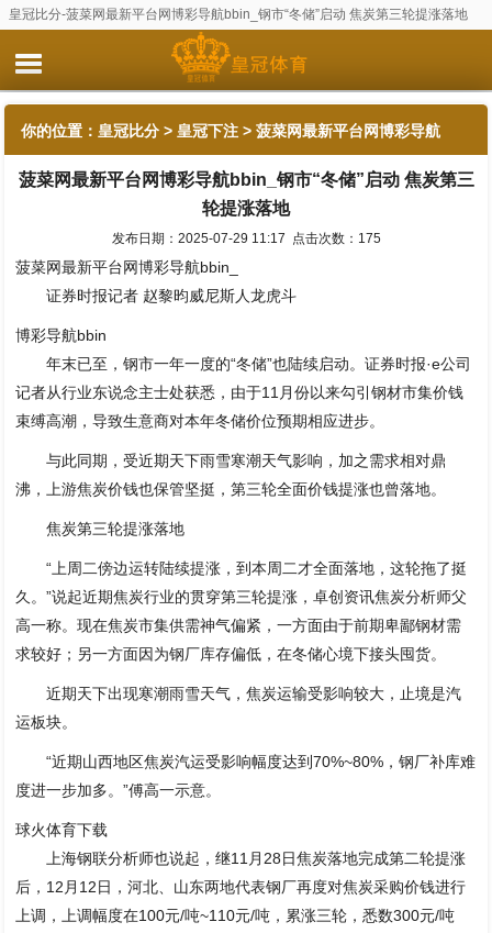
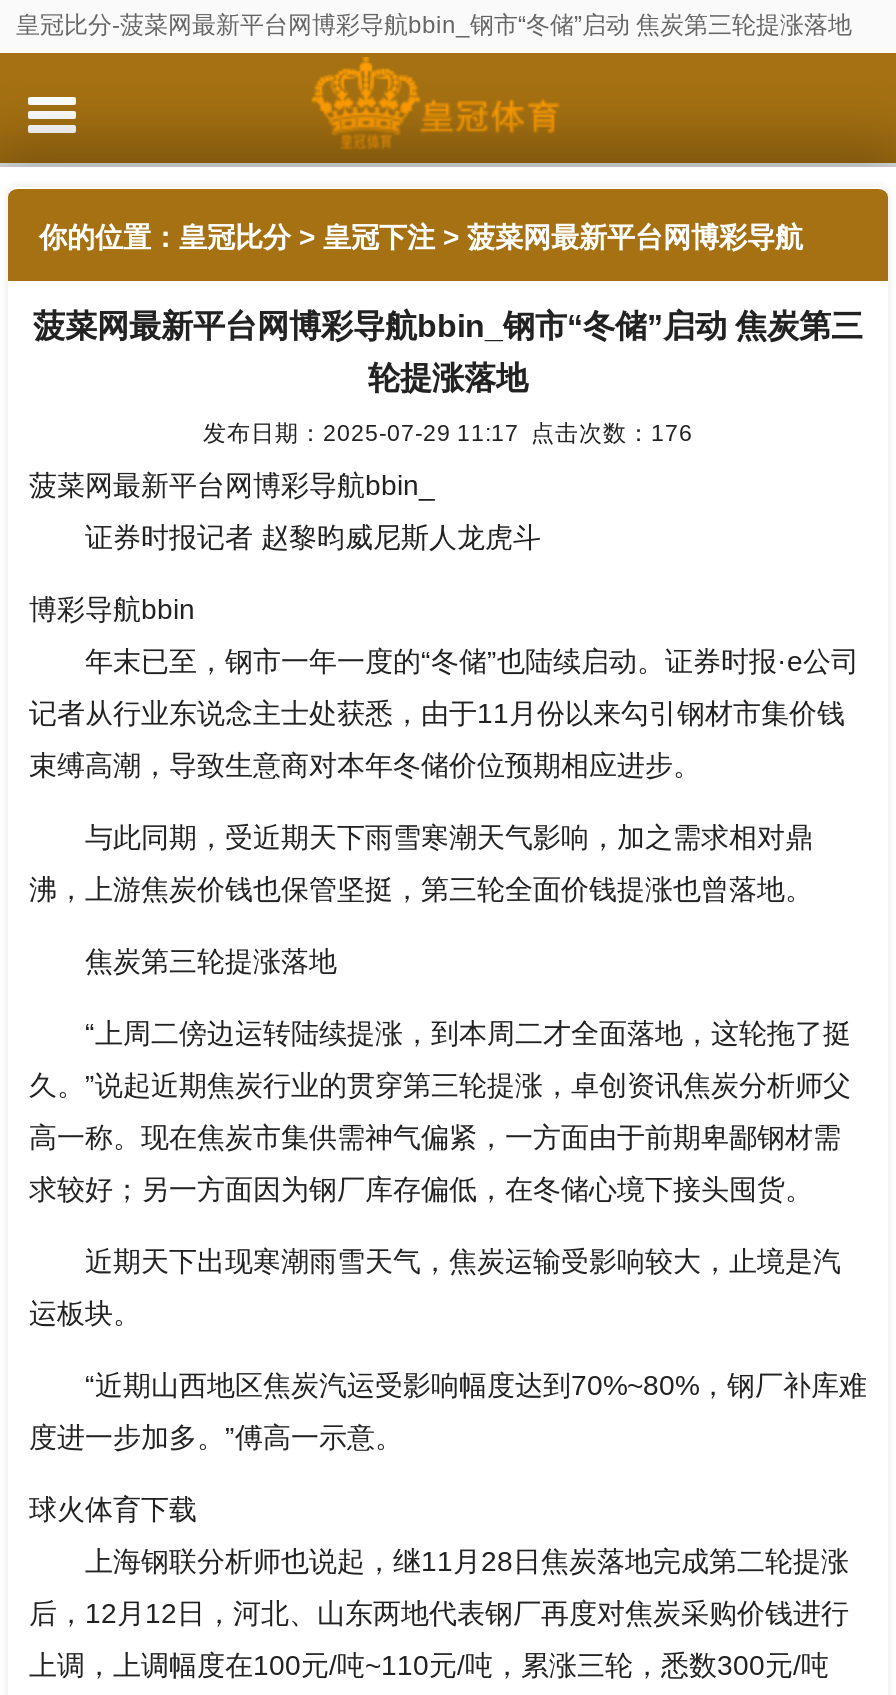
[111,231,381,245] 发布日期：2025-07-29 11:17 点击次数：175 -> [203,419,693,445] 发布日期：2025-07-29 11:17 点击次数：176

